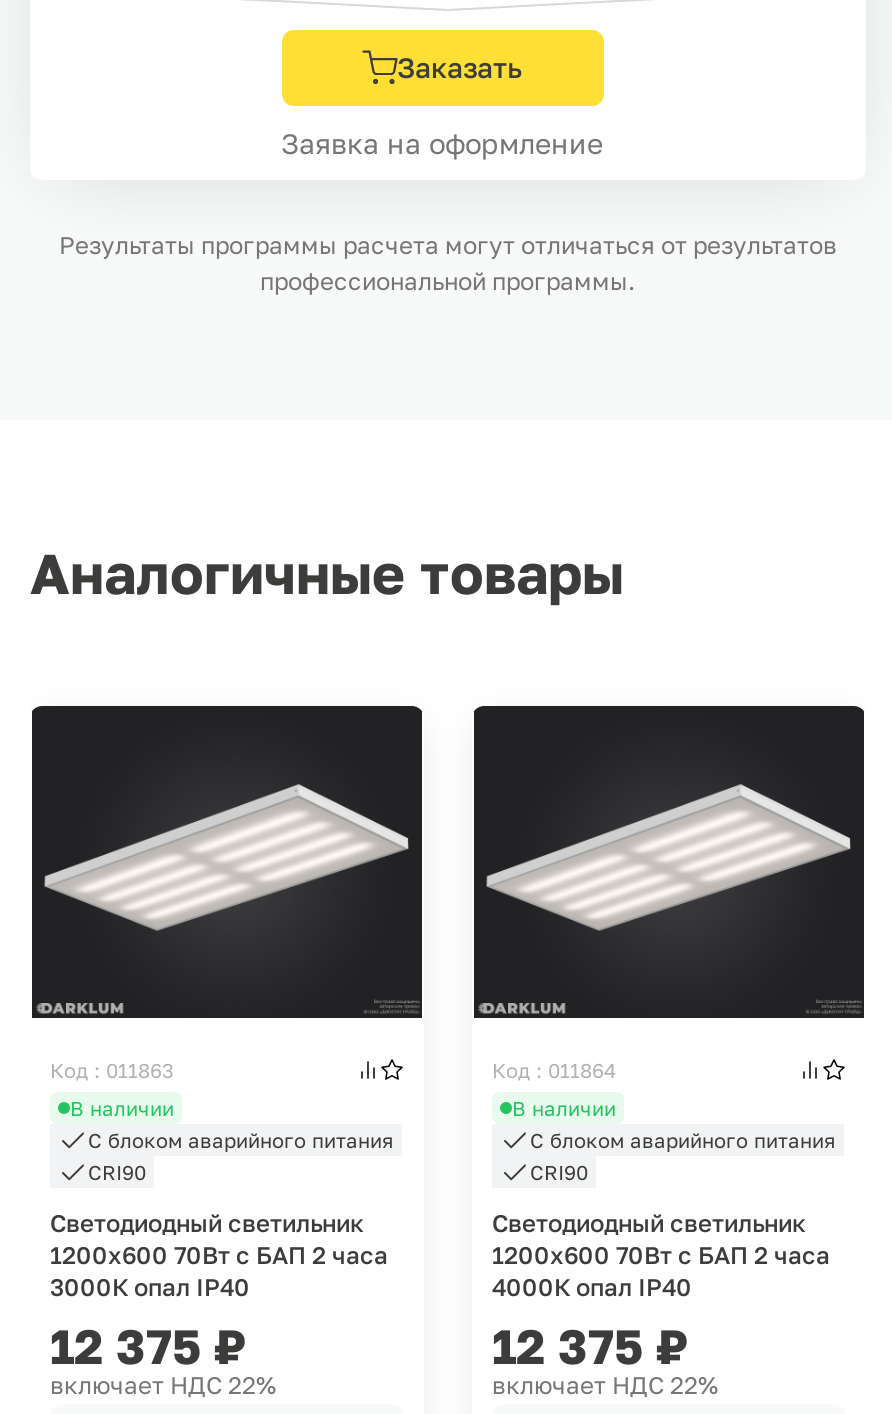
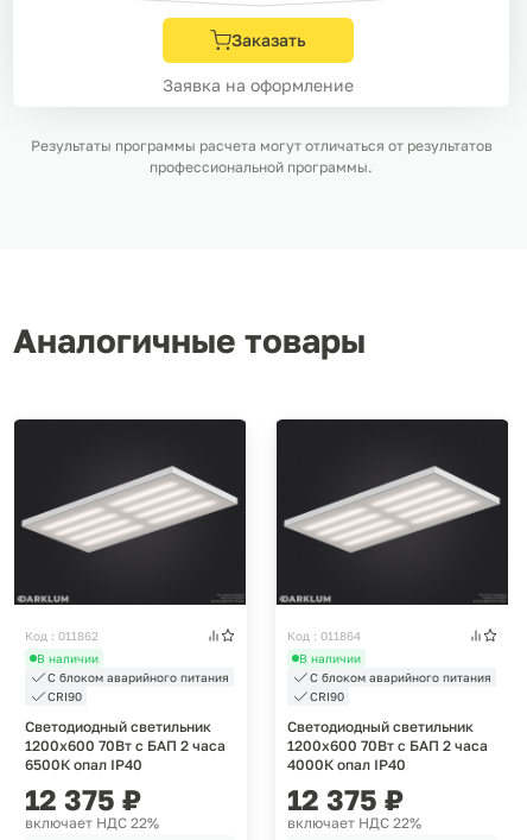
[50,1058,174,1082] Код : 011863 -> [25,629,99,643] Код : 011862
[50,1272,250,1302] 3000К опал IP40 -> [25,756,142,774] 6500К опал IP40

